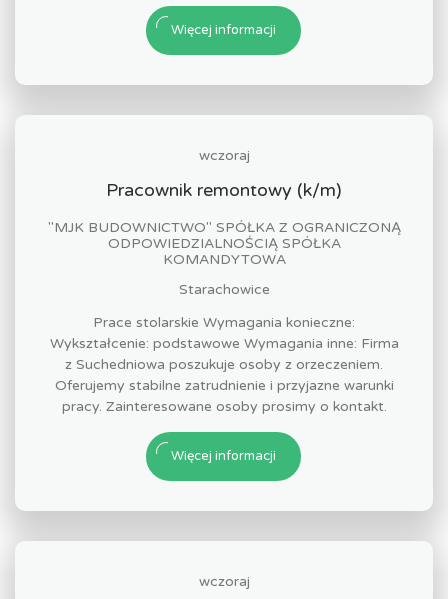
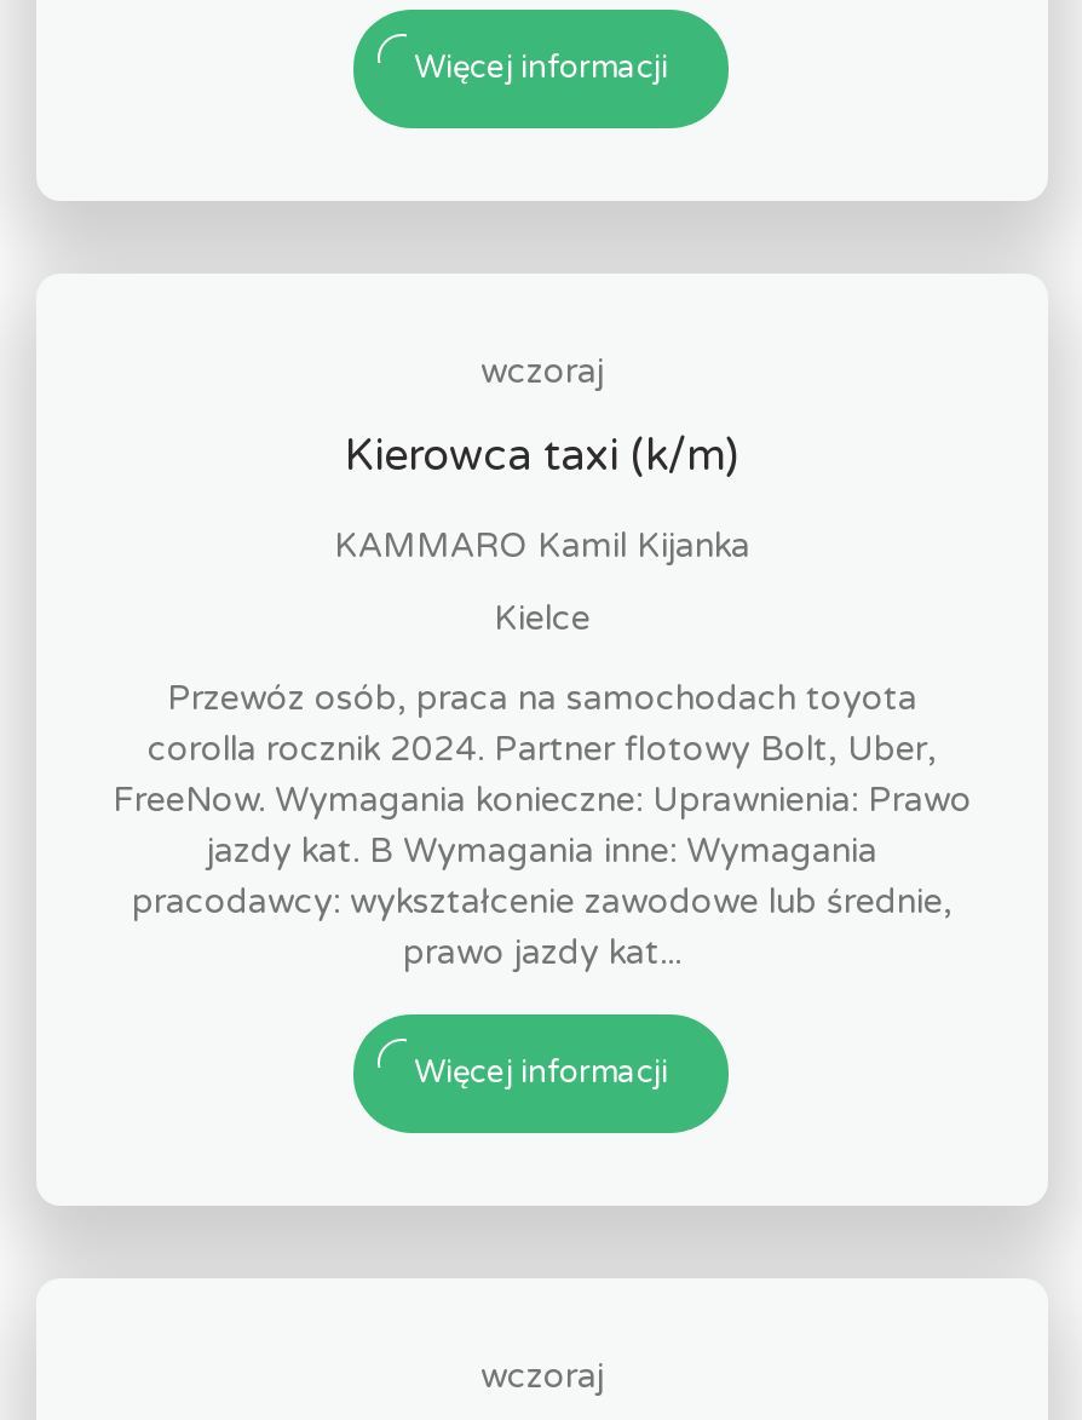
[106,179,342,201] Pracownik remontowy (k/m) -> [345,429,739,482] Kierowca taxi (k/m)
[47,219,400,268] "MJK BUDOWNICTWO" SPÓŁKA Z OGRANICZONĄ | ODPOWIEDZIALNOŚCIĄ SPÓŁKA | KOMANDYTOWA -> [334,525,750,567] KAMMARO Kamil Kijanka
[178,281,269,298] Starachowice -> [494,598,591,639] Kielce
[49,314,398,415] Prace stolarskie Wymagania konieczne: | Wykształcenie: podstawowe Wymagania inne: Firma | z Suchedniowa poszukuje osoby z orzeczeniem. | Oferujemy stabilne zatrudnienie i przyjazne warunki | pracy. Zainteresowane osoby prosimy o kontakt. -> [113,678,972,973] Przewóz osób, praca na samochodach toyota | corolla rocznik 2024. Partner flotowy Bolt, Uber, | FreeNow. Wymagania konieczne: Uprawnienia: Prawo | jazdy kat. B Wymagania inne: Wymagania | pracodawcy: wykształcenie zawodowe lub średnie, | prawo jazdy kat...

